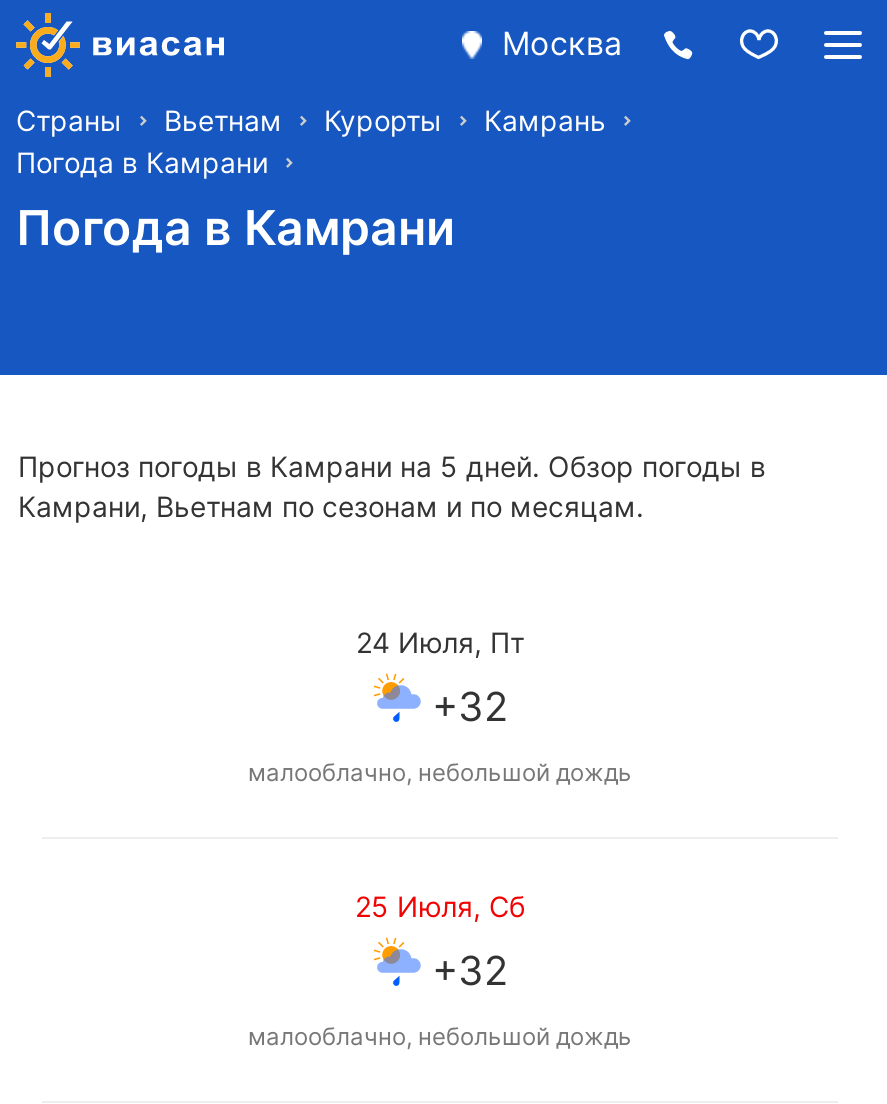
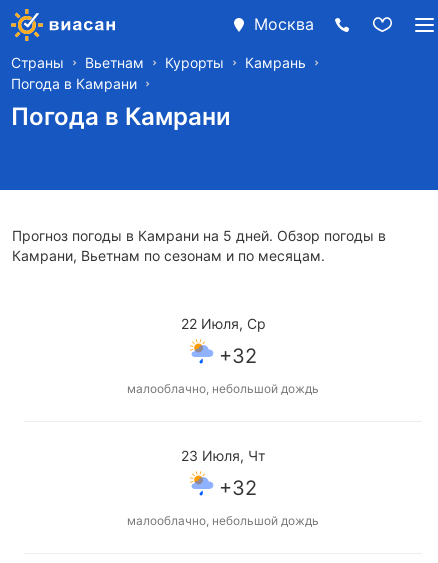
[356,625,524,659] 24 Июля, Пт -> [180,315,265,332] 22 Июля, Ср
[355,889,525,923] 25 Июля, Сб -> [181,447,265,464] 23 Июля, Чт

